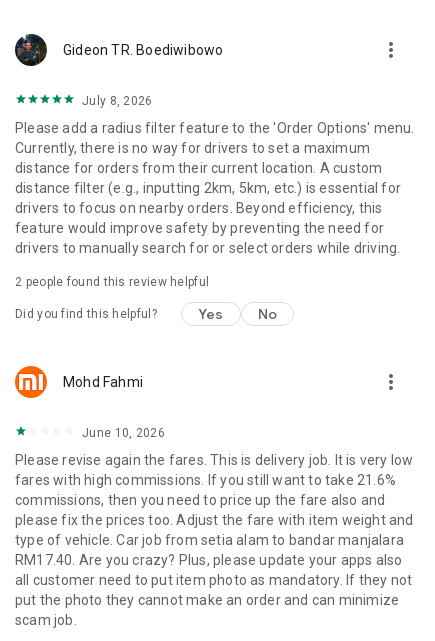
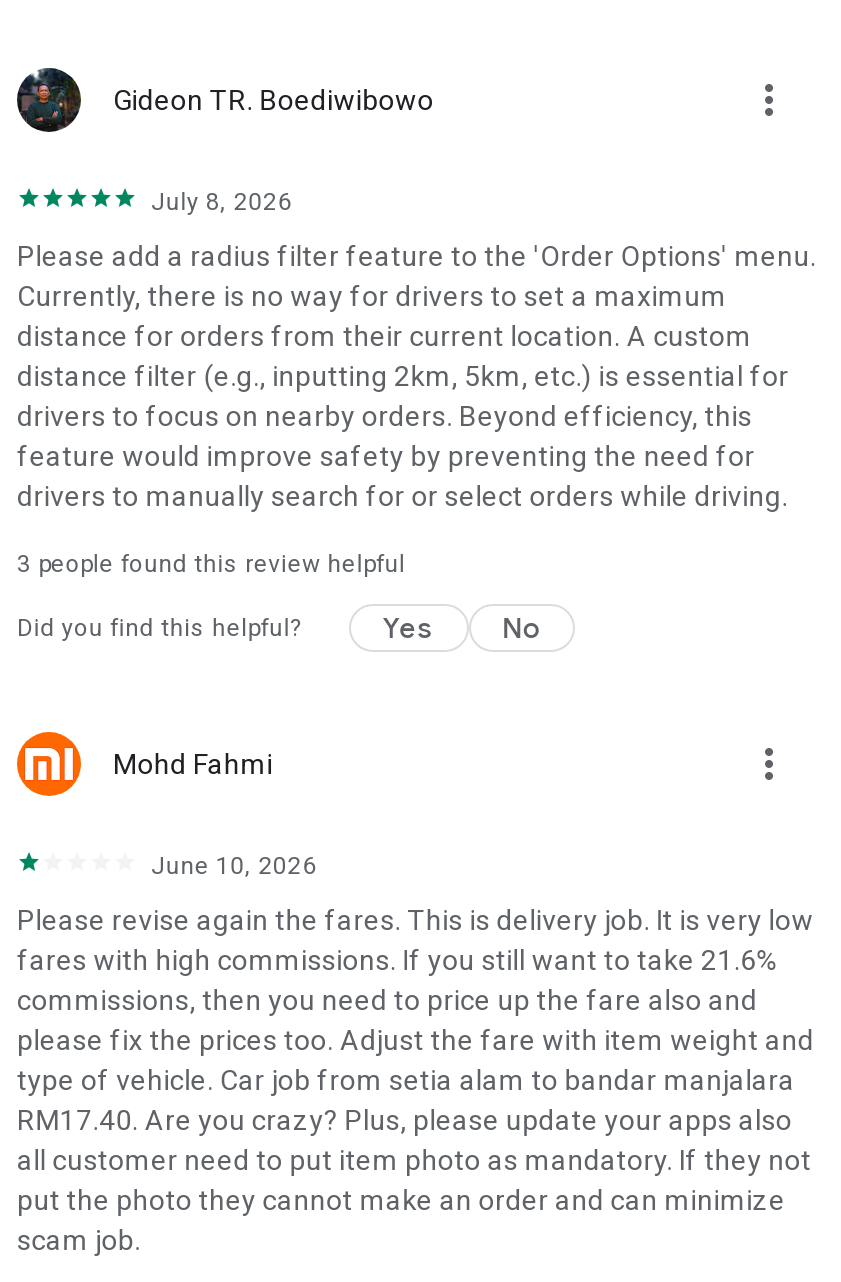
[15,275,209,289] 2 people found this review helpful -> [17,550,405,578] 3 people found this review helpful

